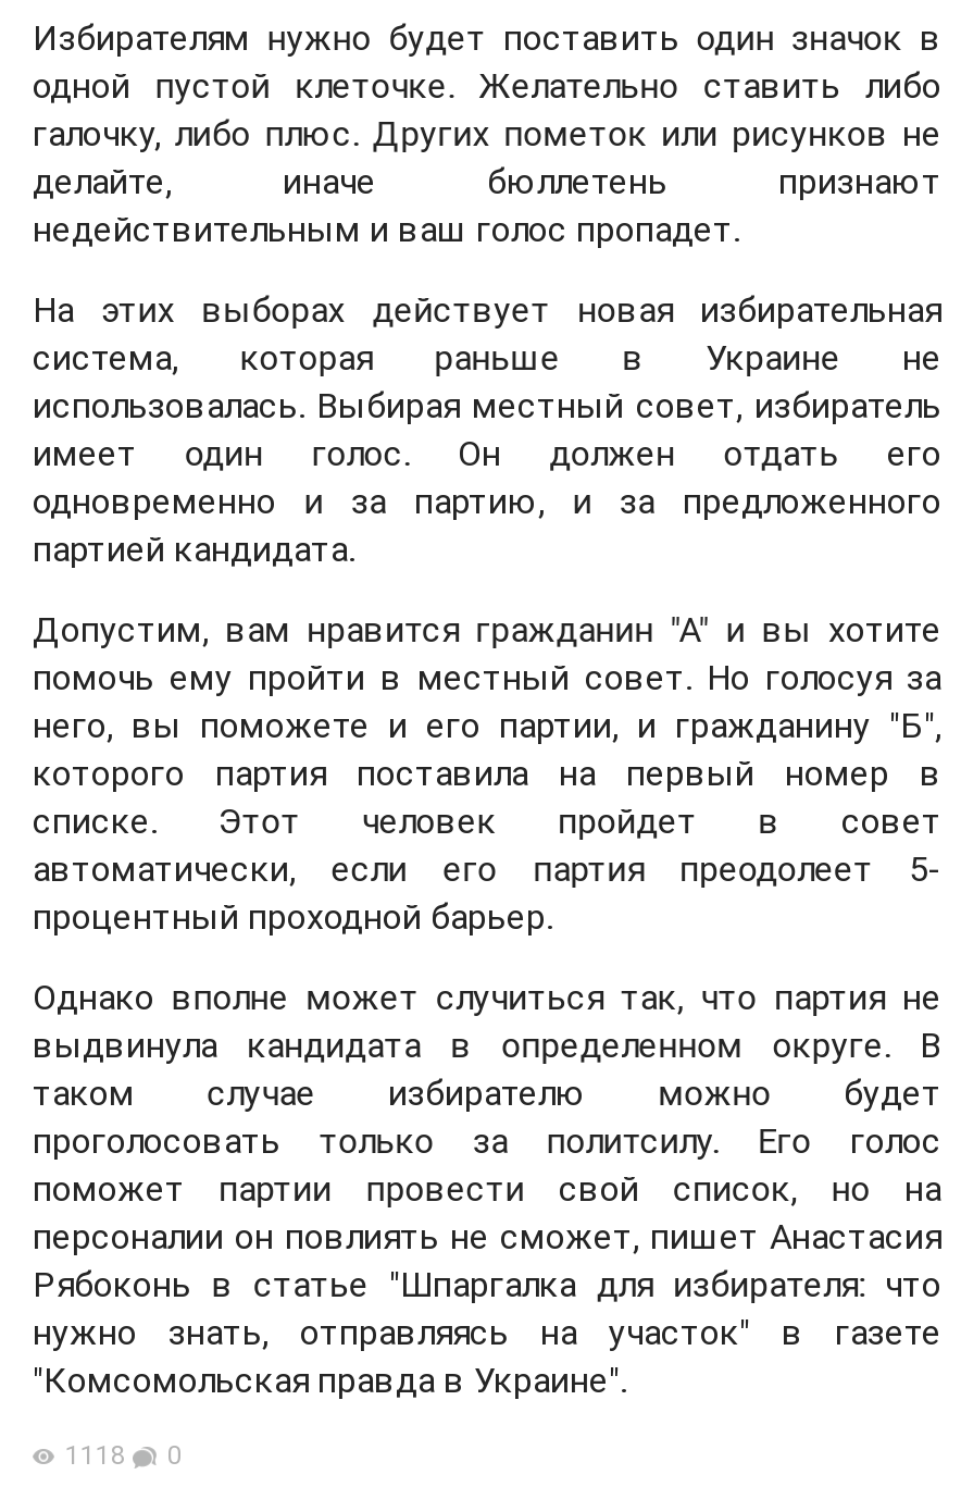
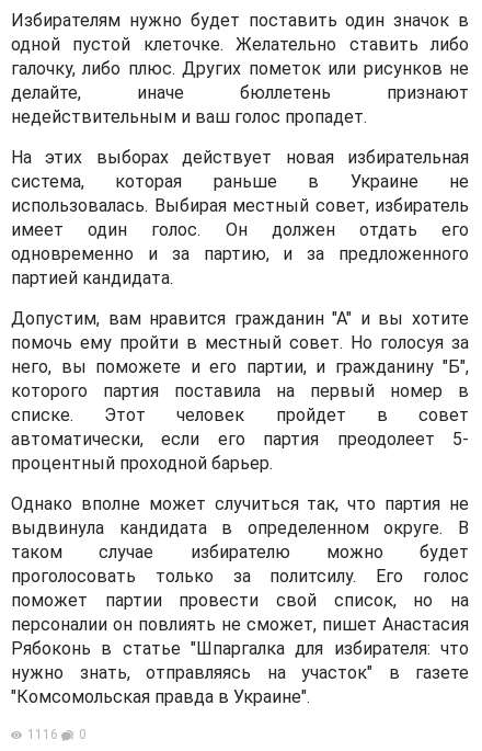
[65,1440,183,1471] 1118 0 -> [27,727,87,742] 1116 0

